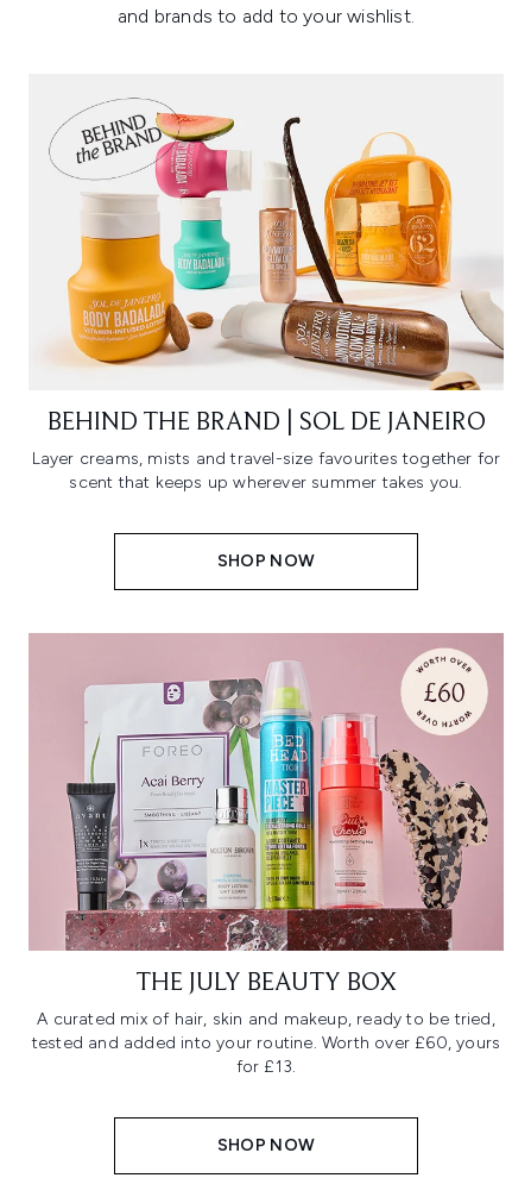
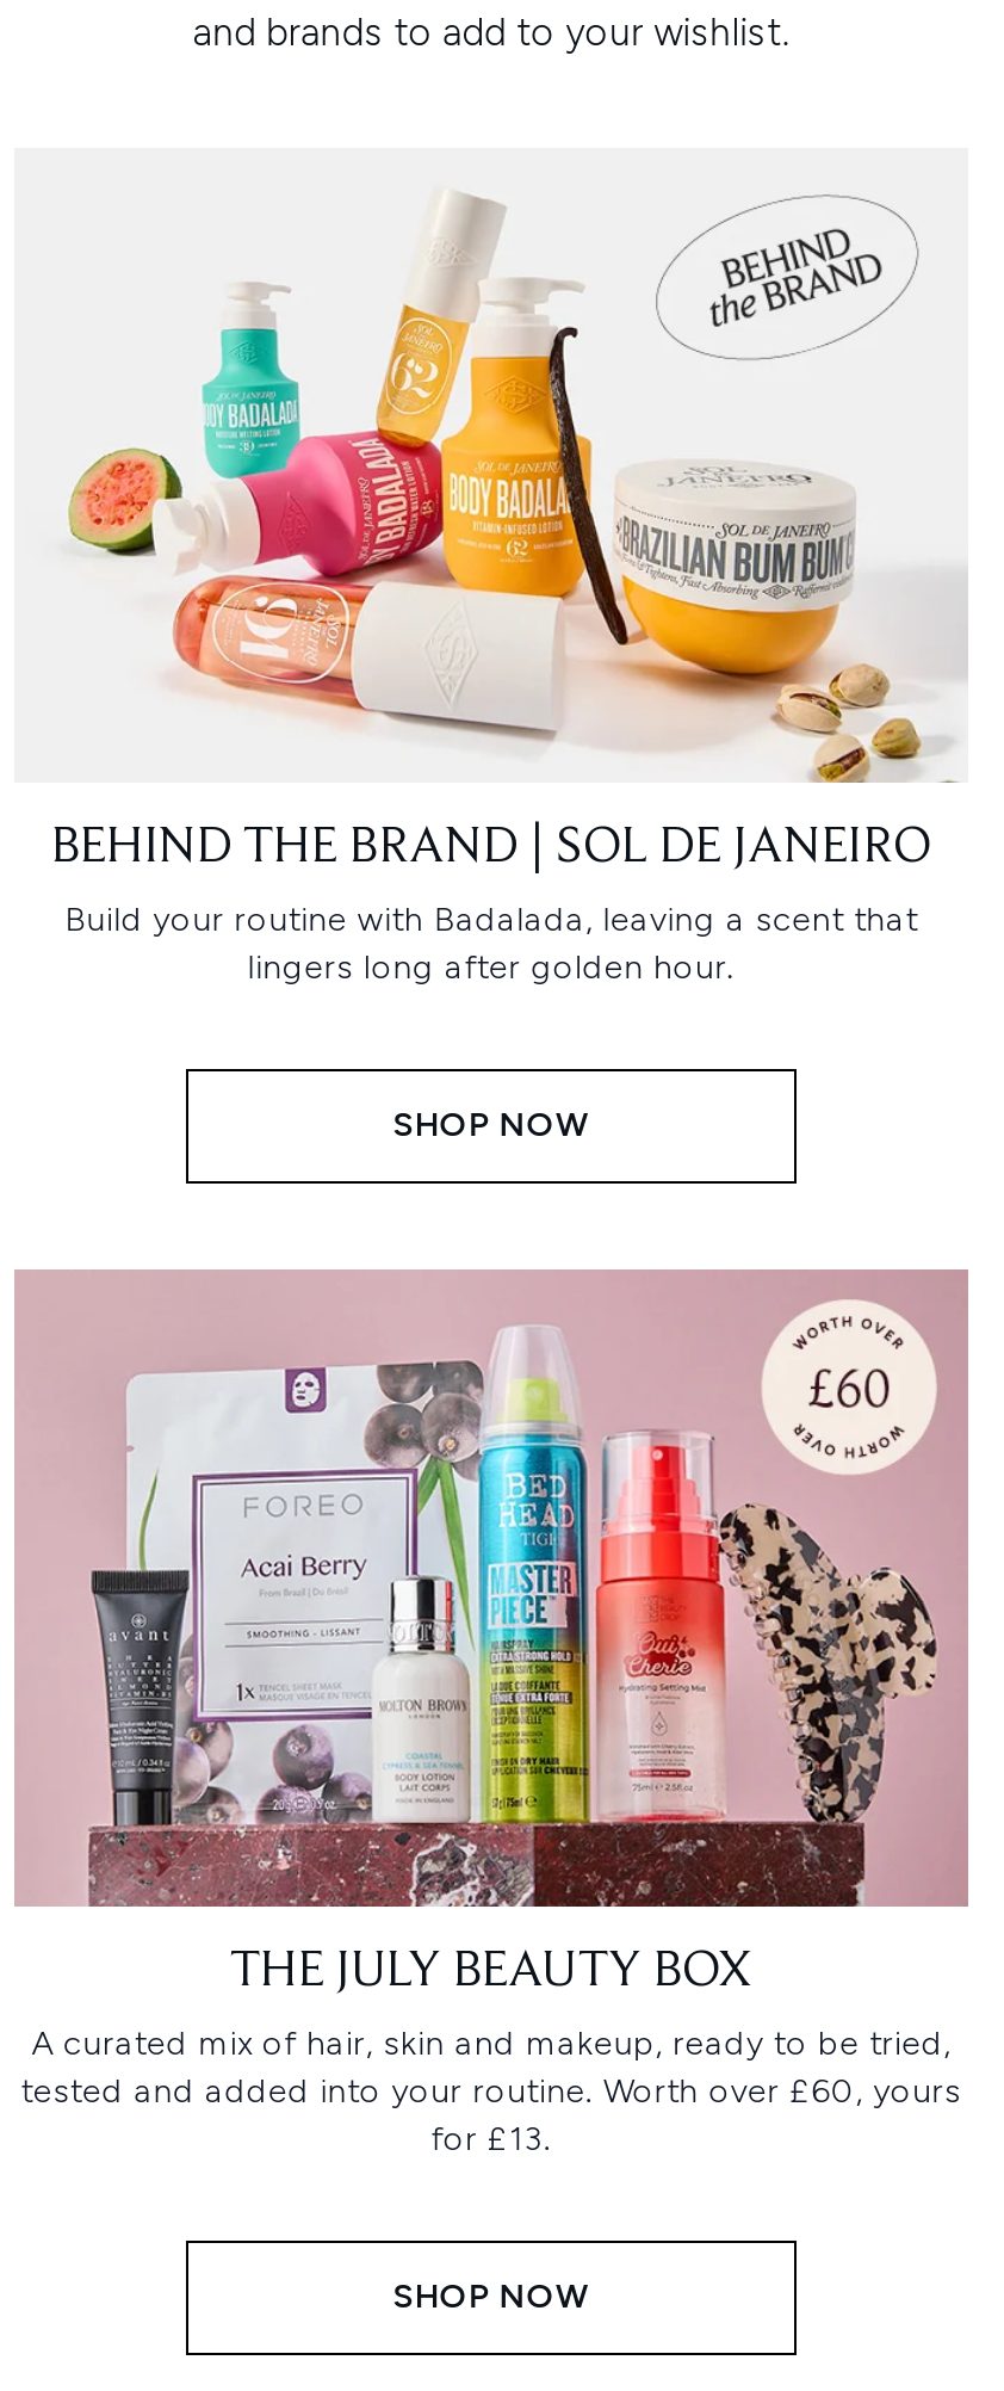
[49,98,505,391] [image] -> [67,193,968,785] [image]
[32,449,501,493] Layer creams, mists and travel-size favourites together for | scent that keeps up wherever summer takes you. -> [65,900,918,988] Build your routine with Badalada, leaving a scent that | lingers long after golden hour.

